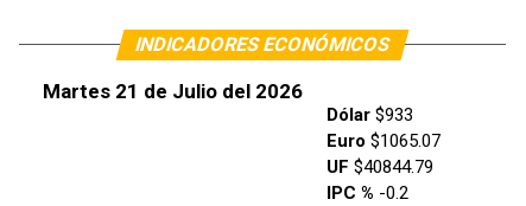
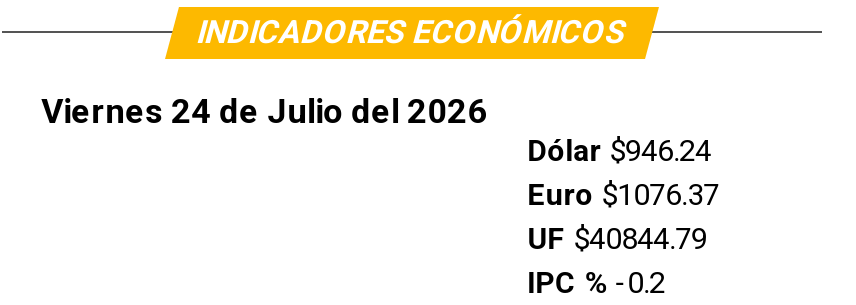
[42,79,302,103] Martes 21 de Julio del 2026 -> [41,91,487,131] Viernes 24 de Julio del 2026
[326,104,413,125] Dólar $933 -> [527,133,711,169] Dólar $946.24
[326,130,440,152] Euro $1065.07 -> [527,177,719,213] Euro $1076.37

